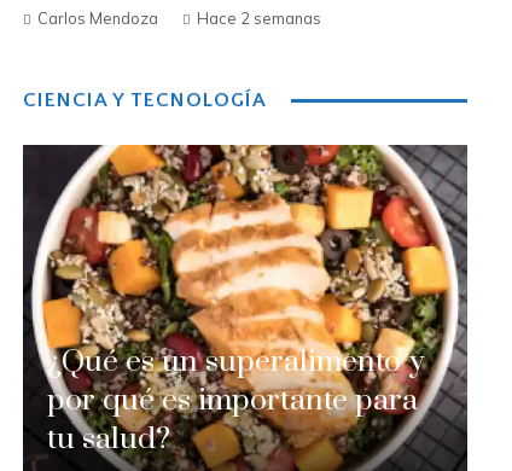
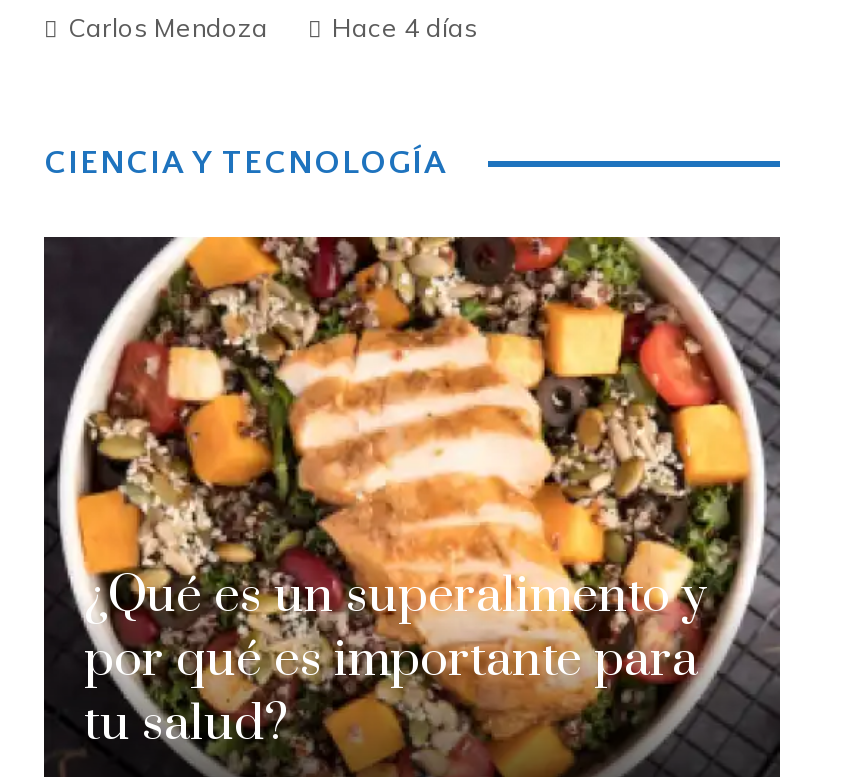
[37,8,321,27] Carlos Mendoza Hace 2 semanas -> [68,10,478,42] Carlos Mendoza Hace 4 días

